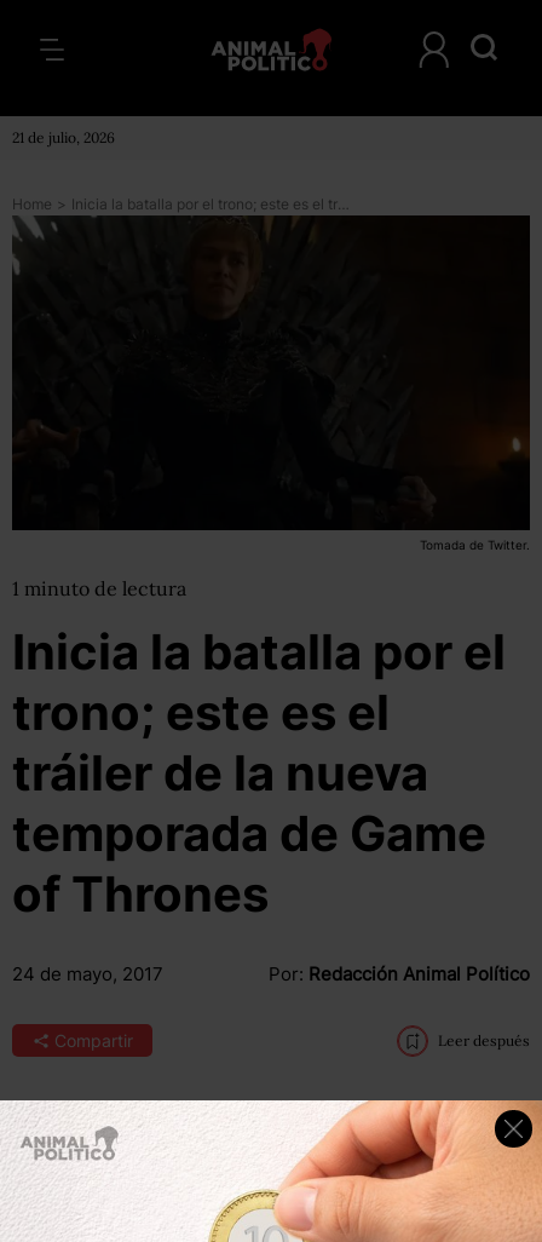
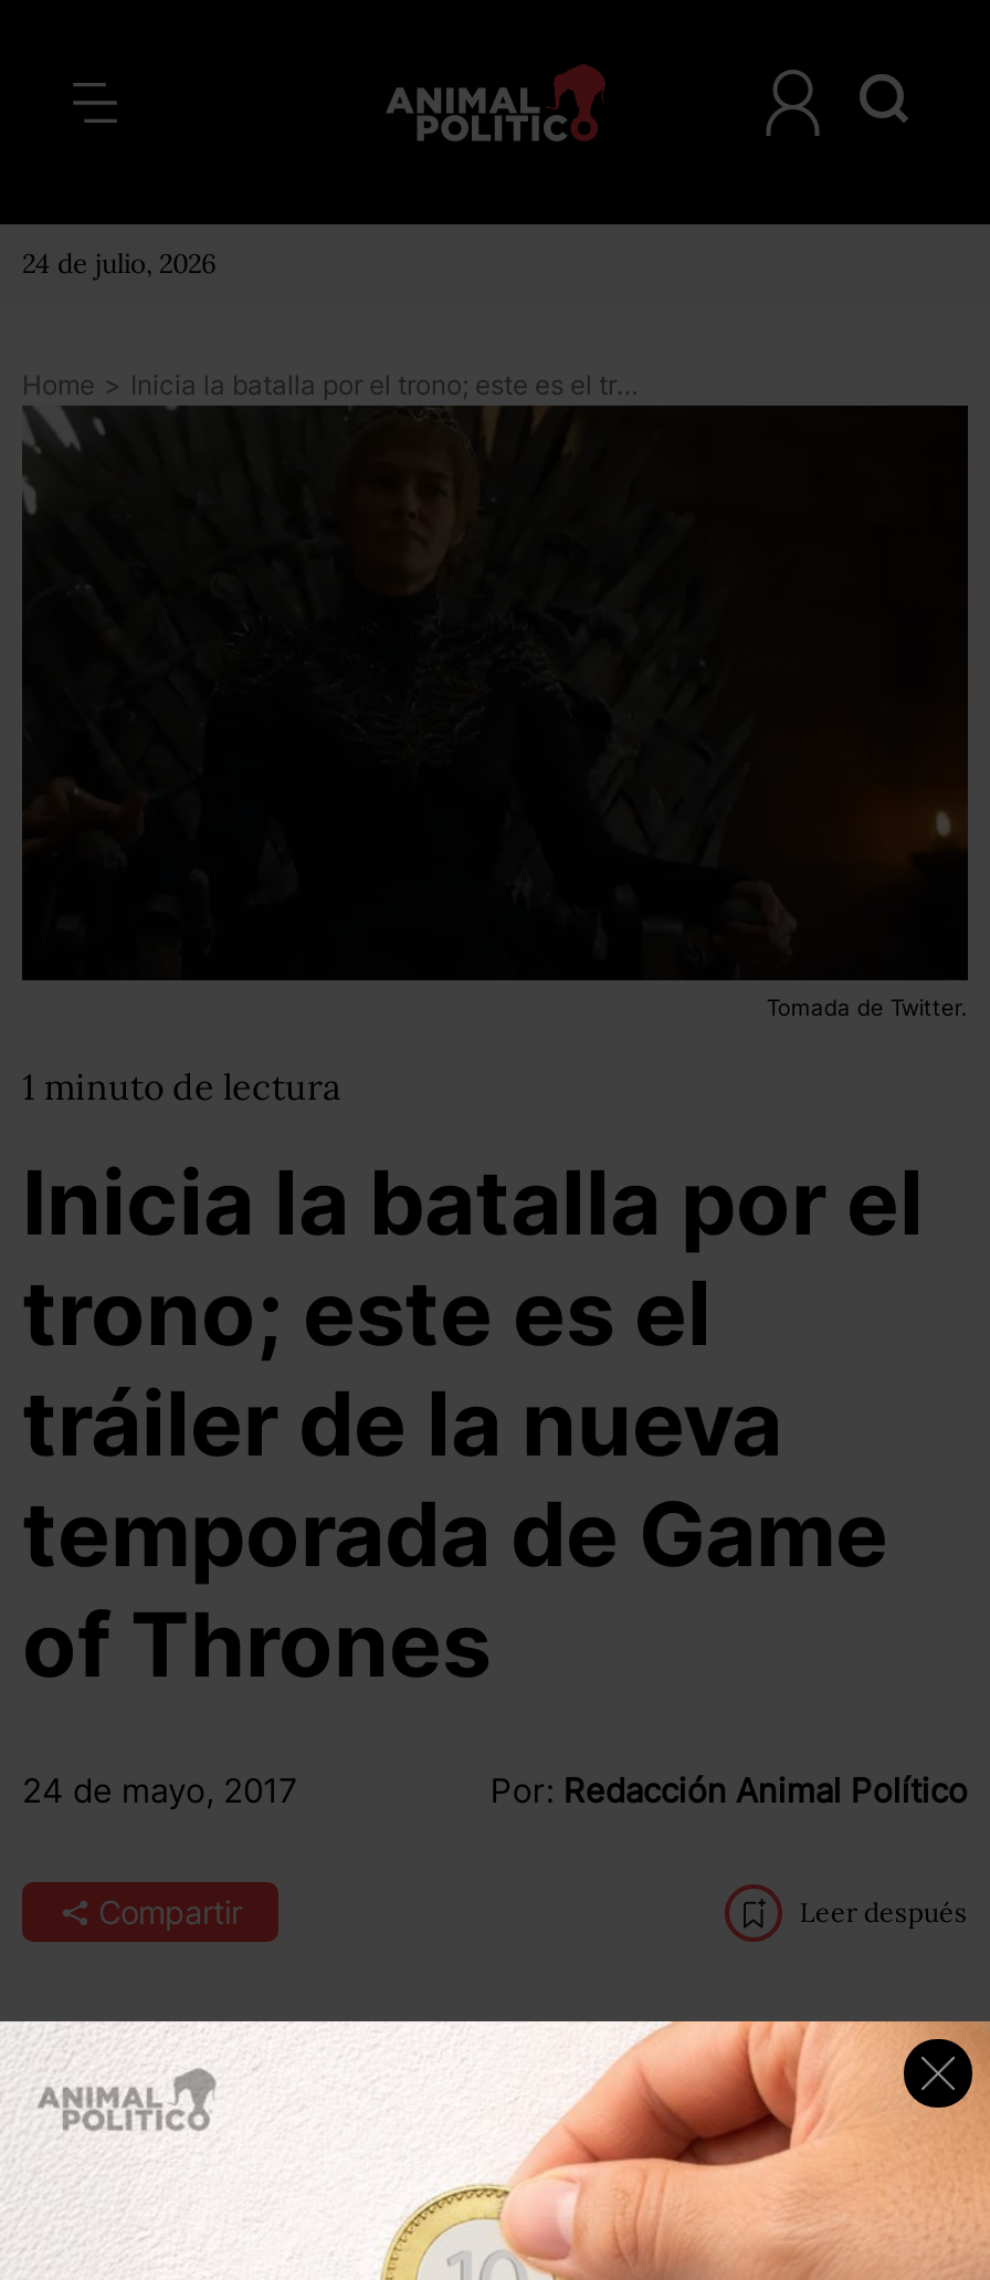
[12,128,115,146] 21 de julio, 2026 -> [22,246,217,280] 24 de julio, 2026

